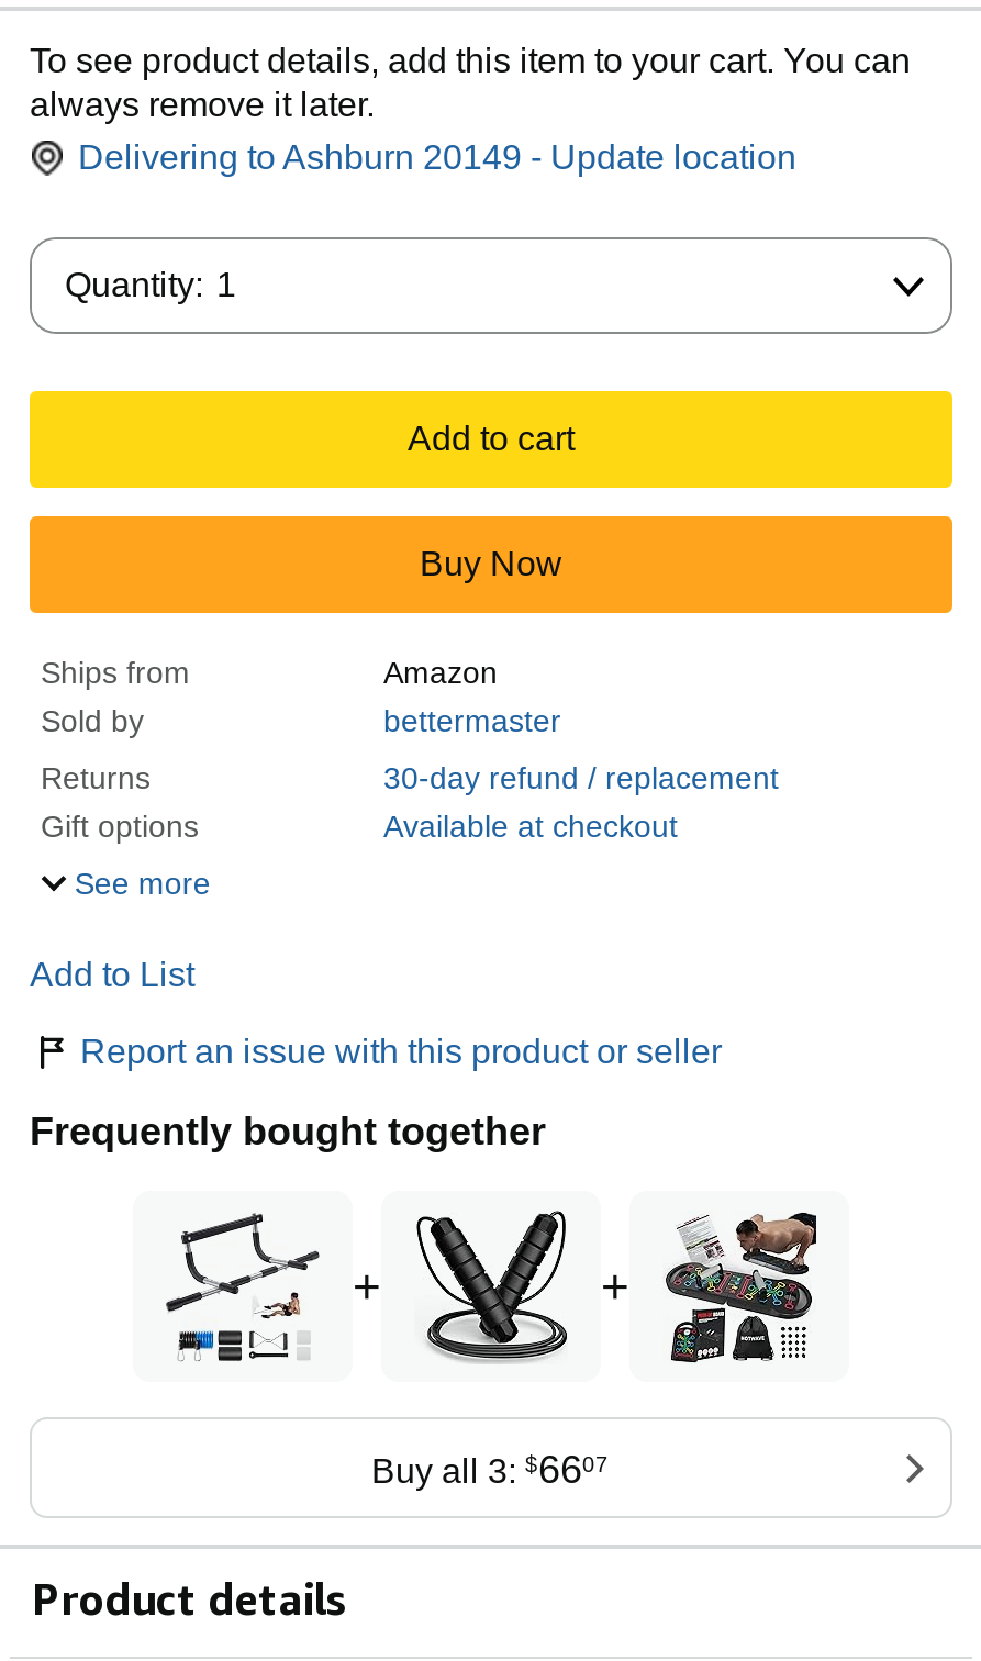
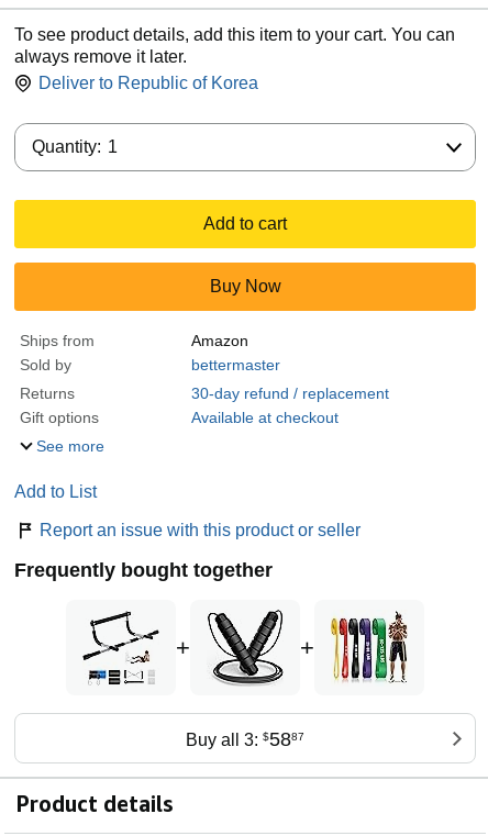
[78,139,796,176] Delivering to Ashburn 20149 - Update location -> [38,74,258,92] Deliver to Republic of Korea
[662,1211,818,1364] [image] -> [330,611,408,685] [image]
[371,1448,609,1492] Buy all 3: $6607 -> [185,728,304,750] Buy all 3: $5887

